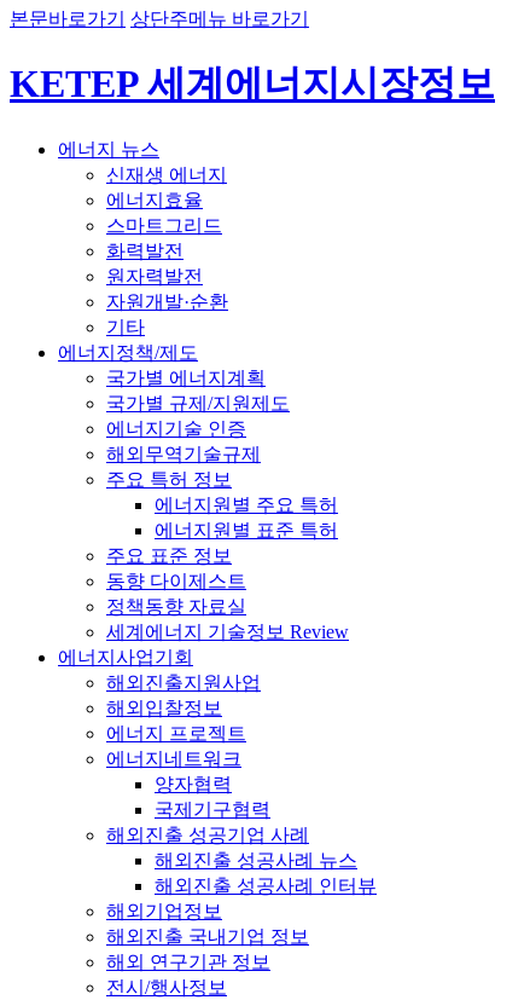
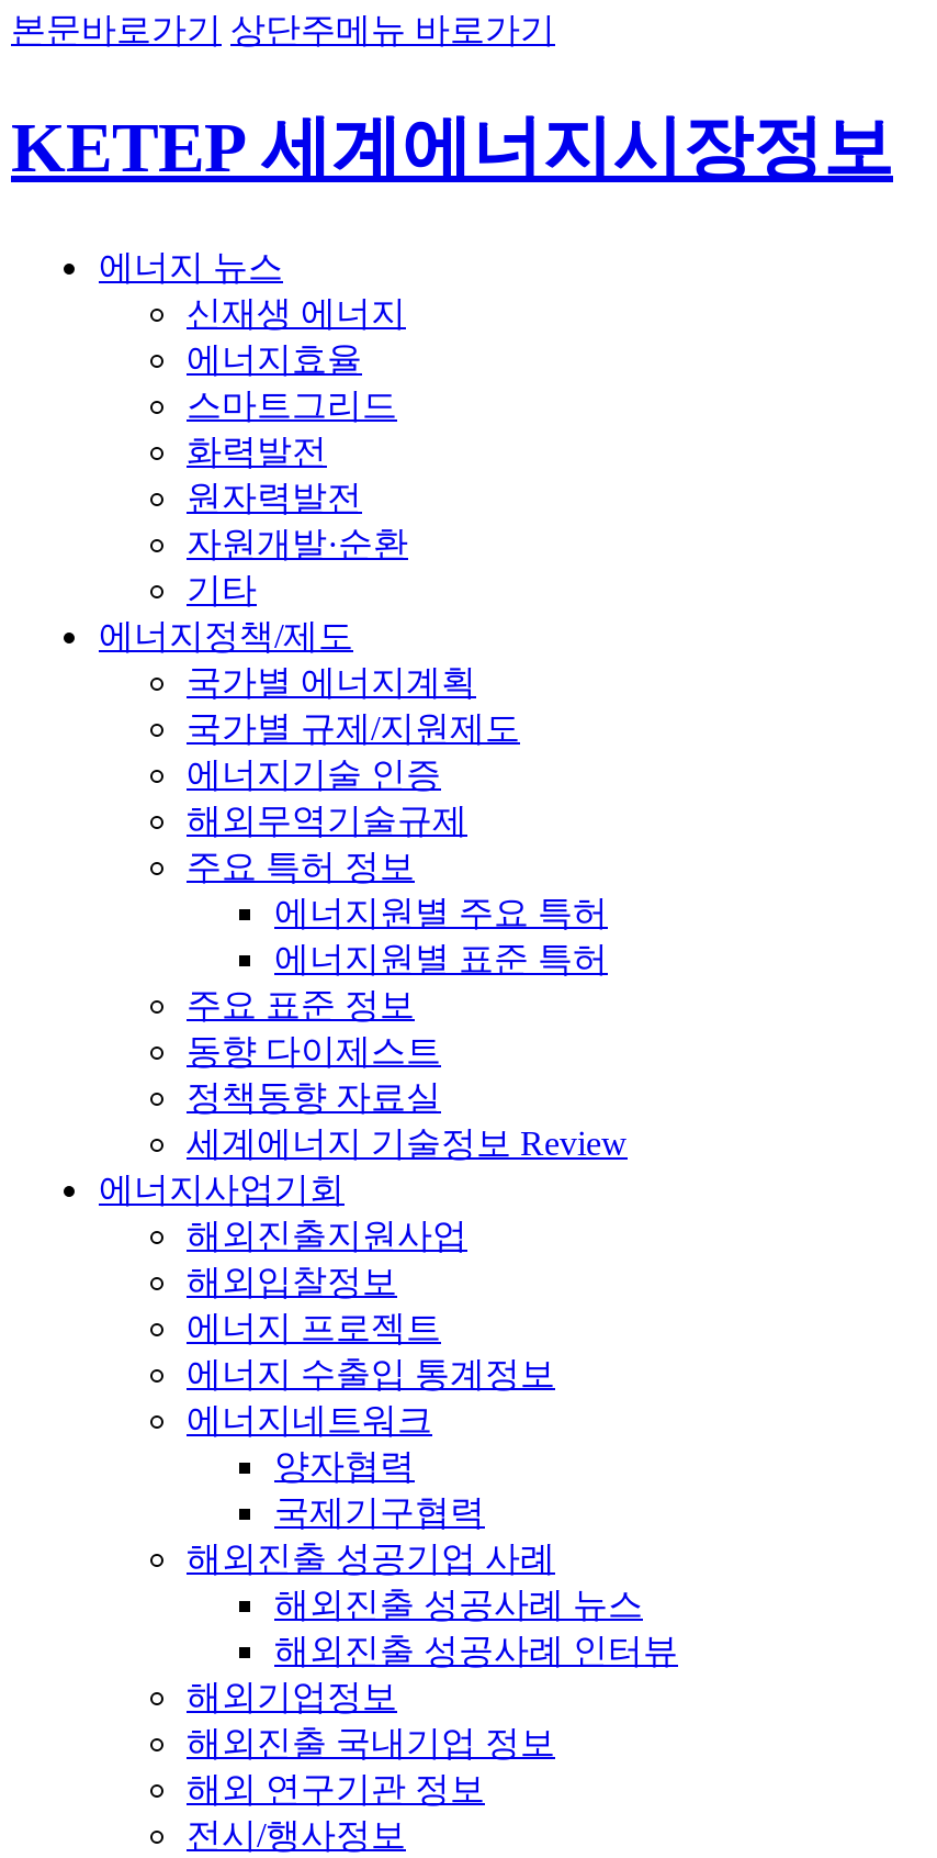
none -> [187,1355,555,1392] 에너지 수출입 통계정보

